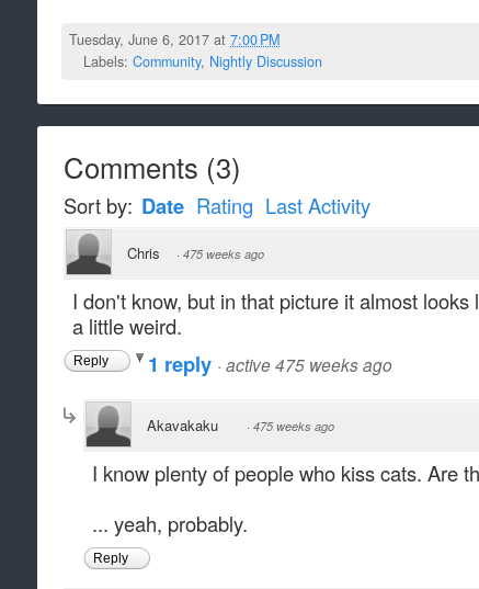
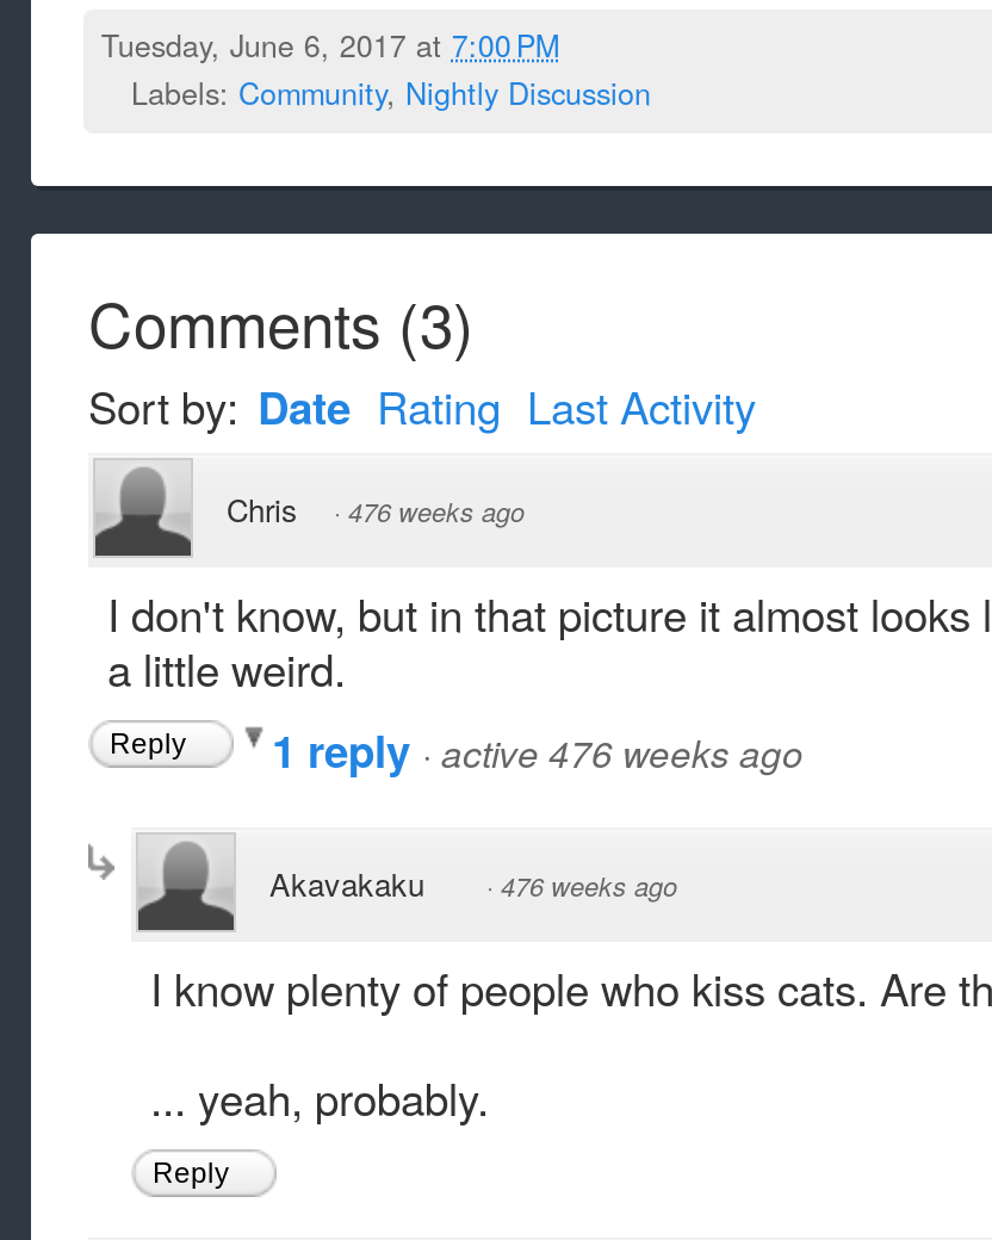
[127,242,264,263] Chris · 475 weeks ago -> [227,485,525,531] Chris · 476 weeks ago
[148,348,392,378] 1 reply · active 475 weeks ago -> [272,717,804,781] 1 reply · active 476 weeks ago
[147,414,334,435] Akavakaku · 475 weeks ago -> [269,860,677,905] Akavakaku · 476 weeks ago

